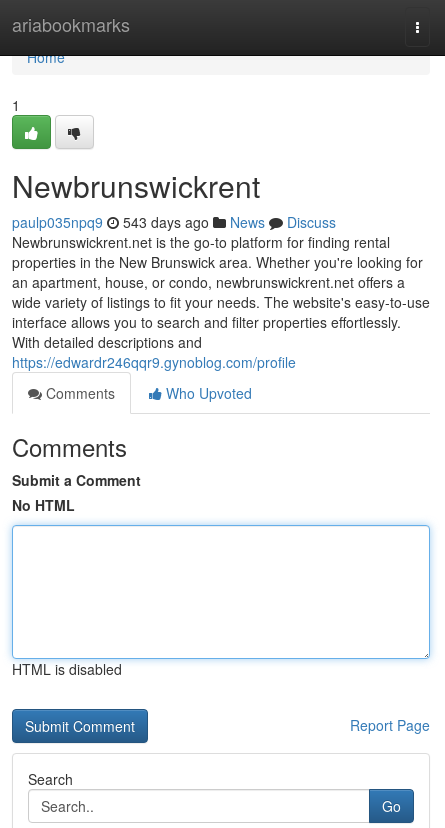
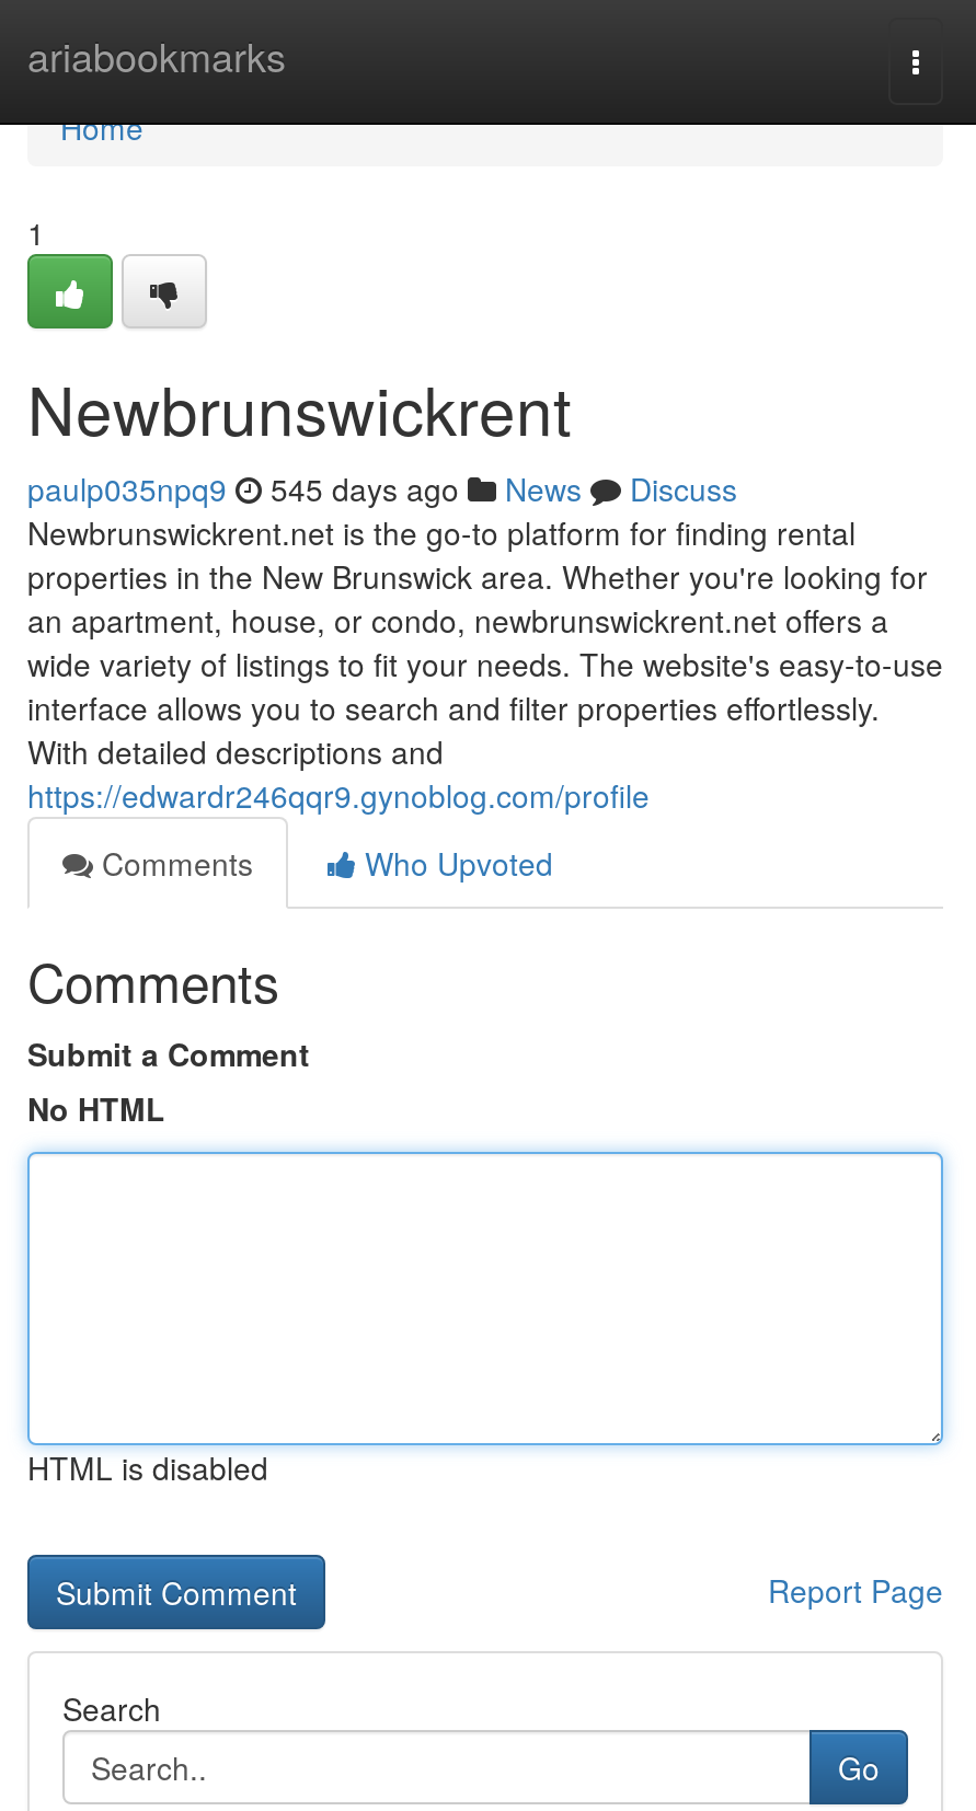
[12,212,336,232] paulp035npq9 543 days ago News Discuss -> [27,466,737,510] paulp035npq9 545 days ago News Discuss

